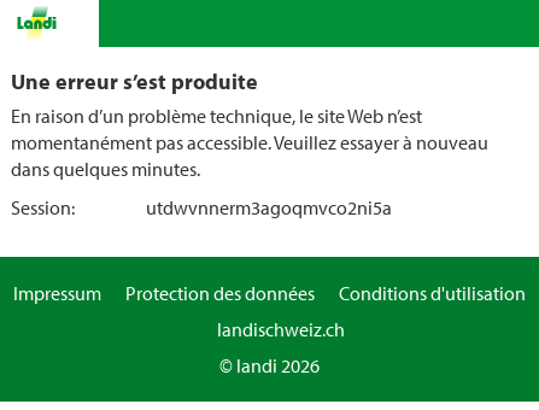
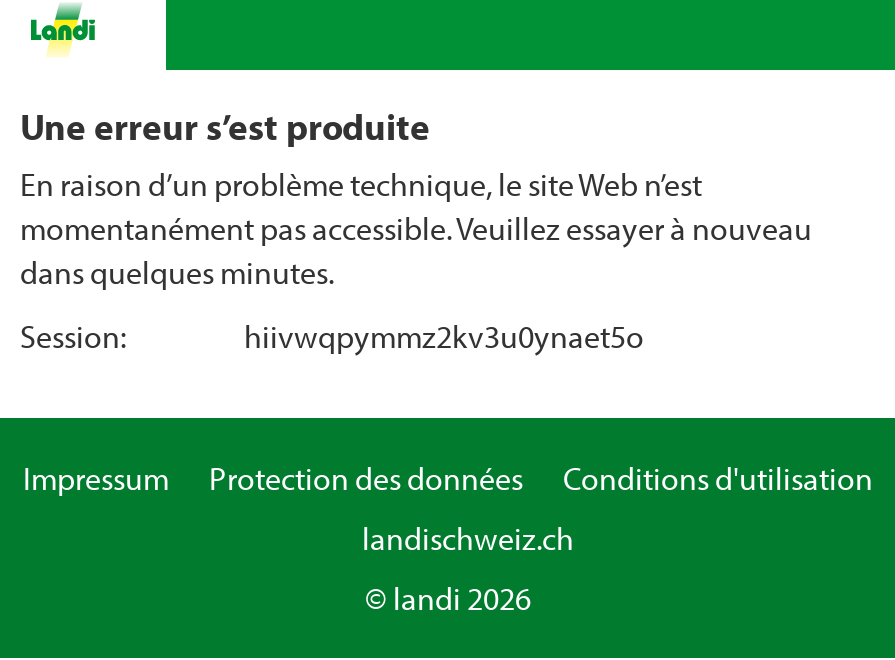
[146,195,392,219] utdwvnnerm3agoqmvco2ni5a -> [244,316,644,356] hiivwqpymmz2kv3u0ynaet5o

